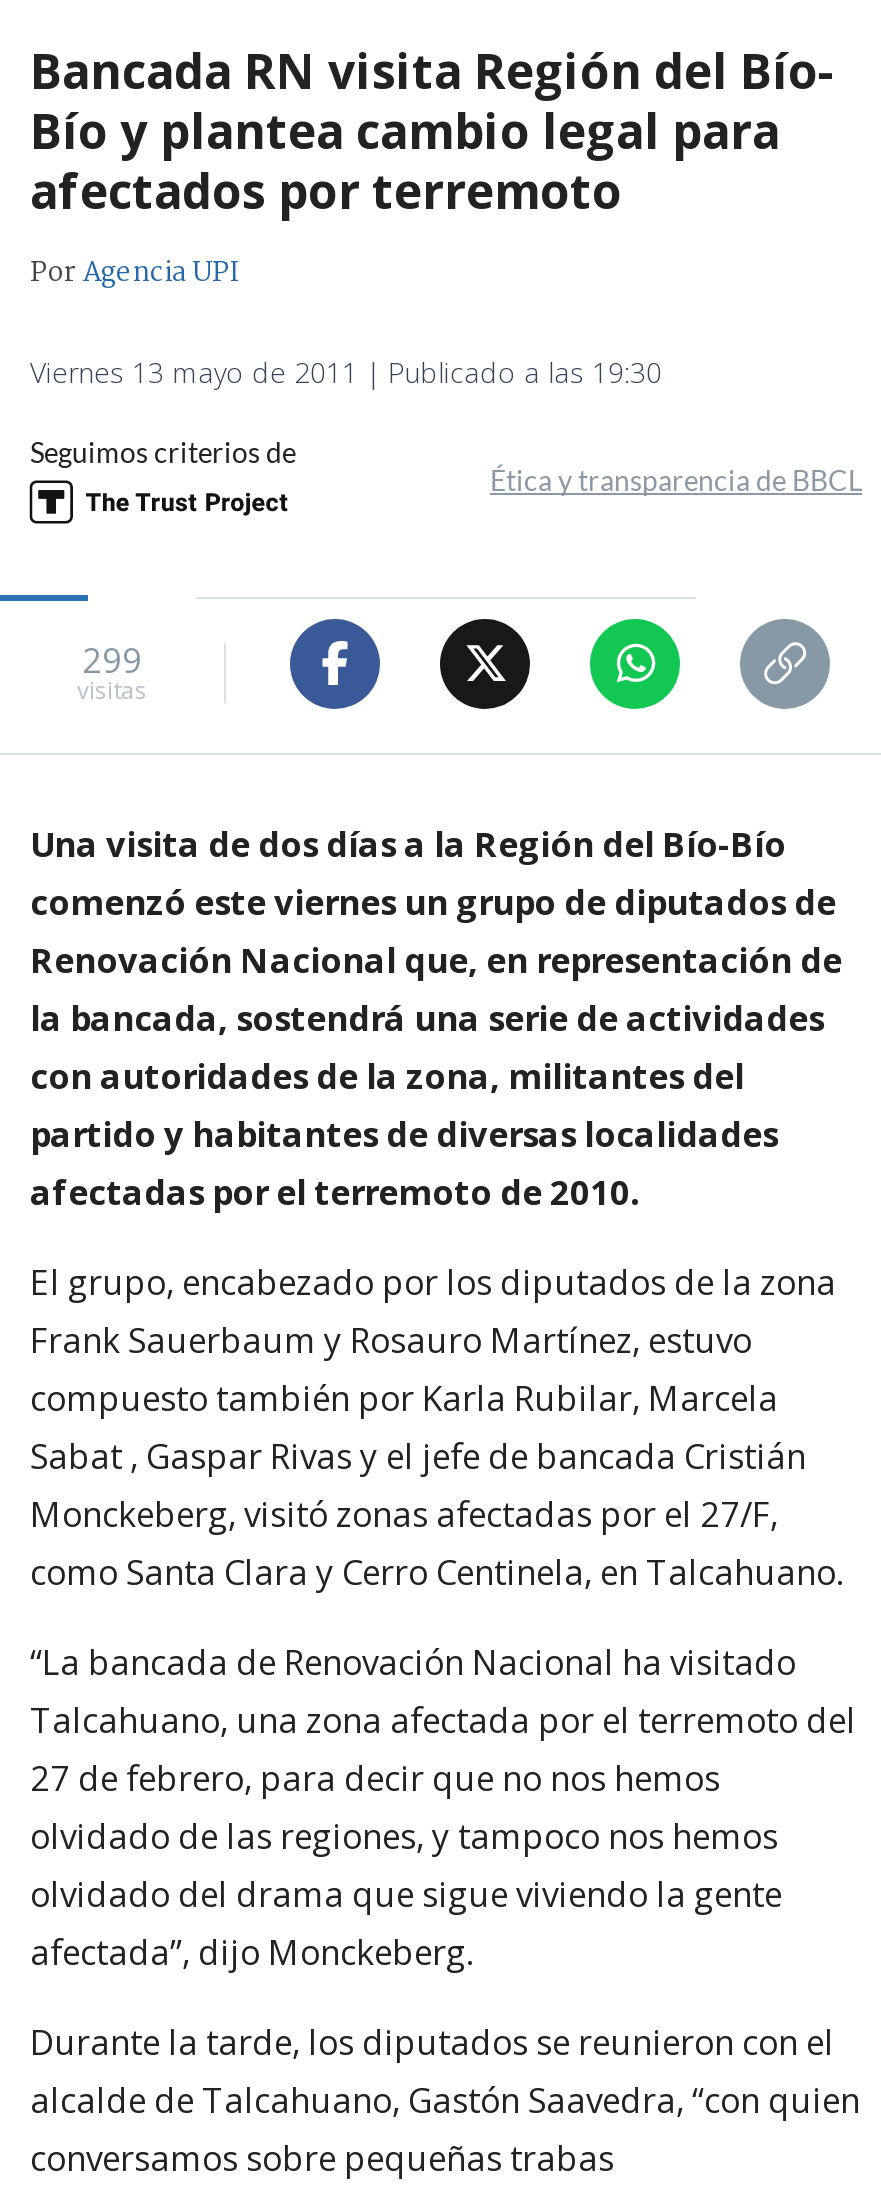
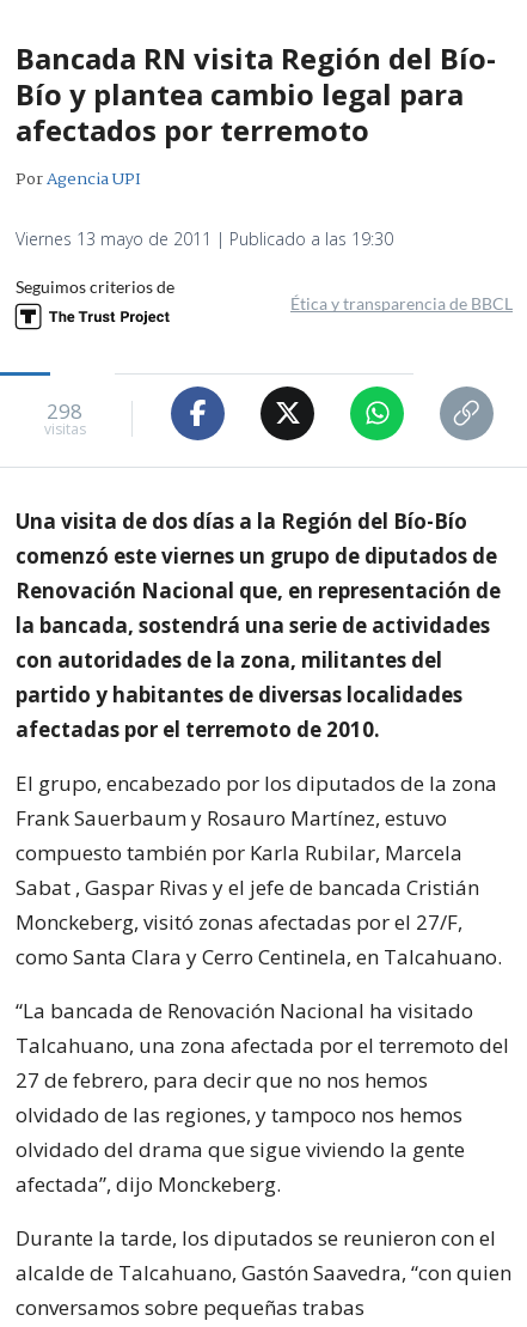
[82,638,142,684] 299 -> [47,398,82,425] 298

